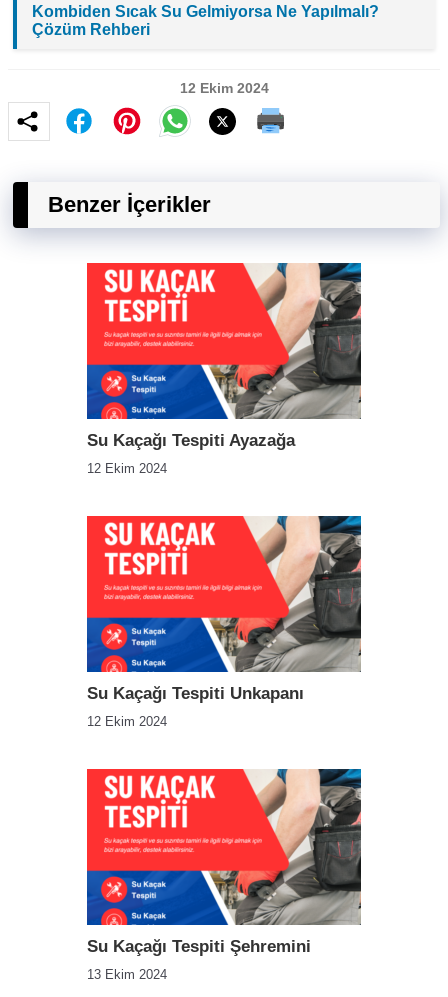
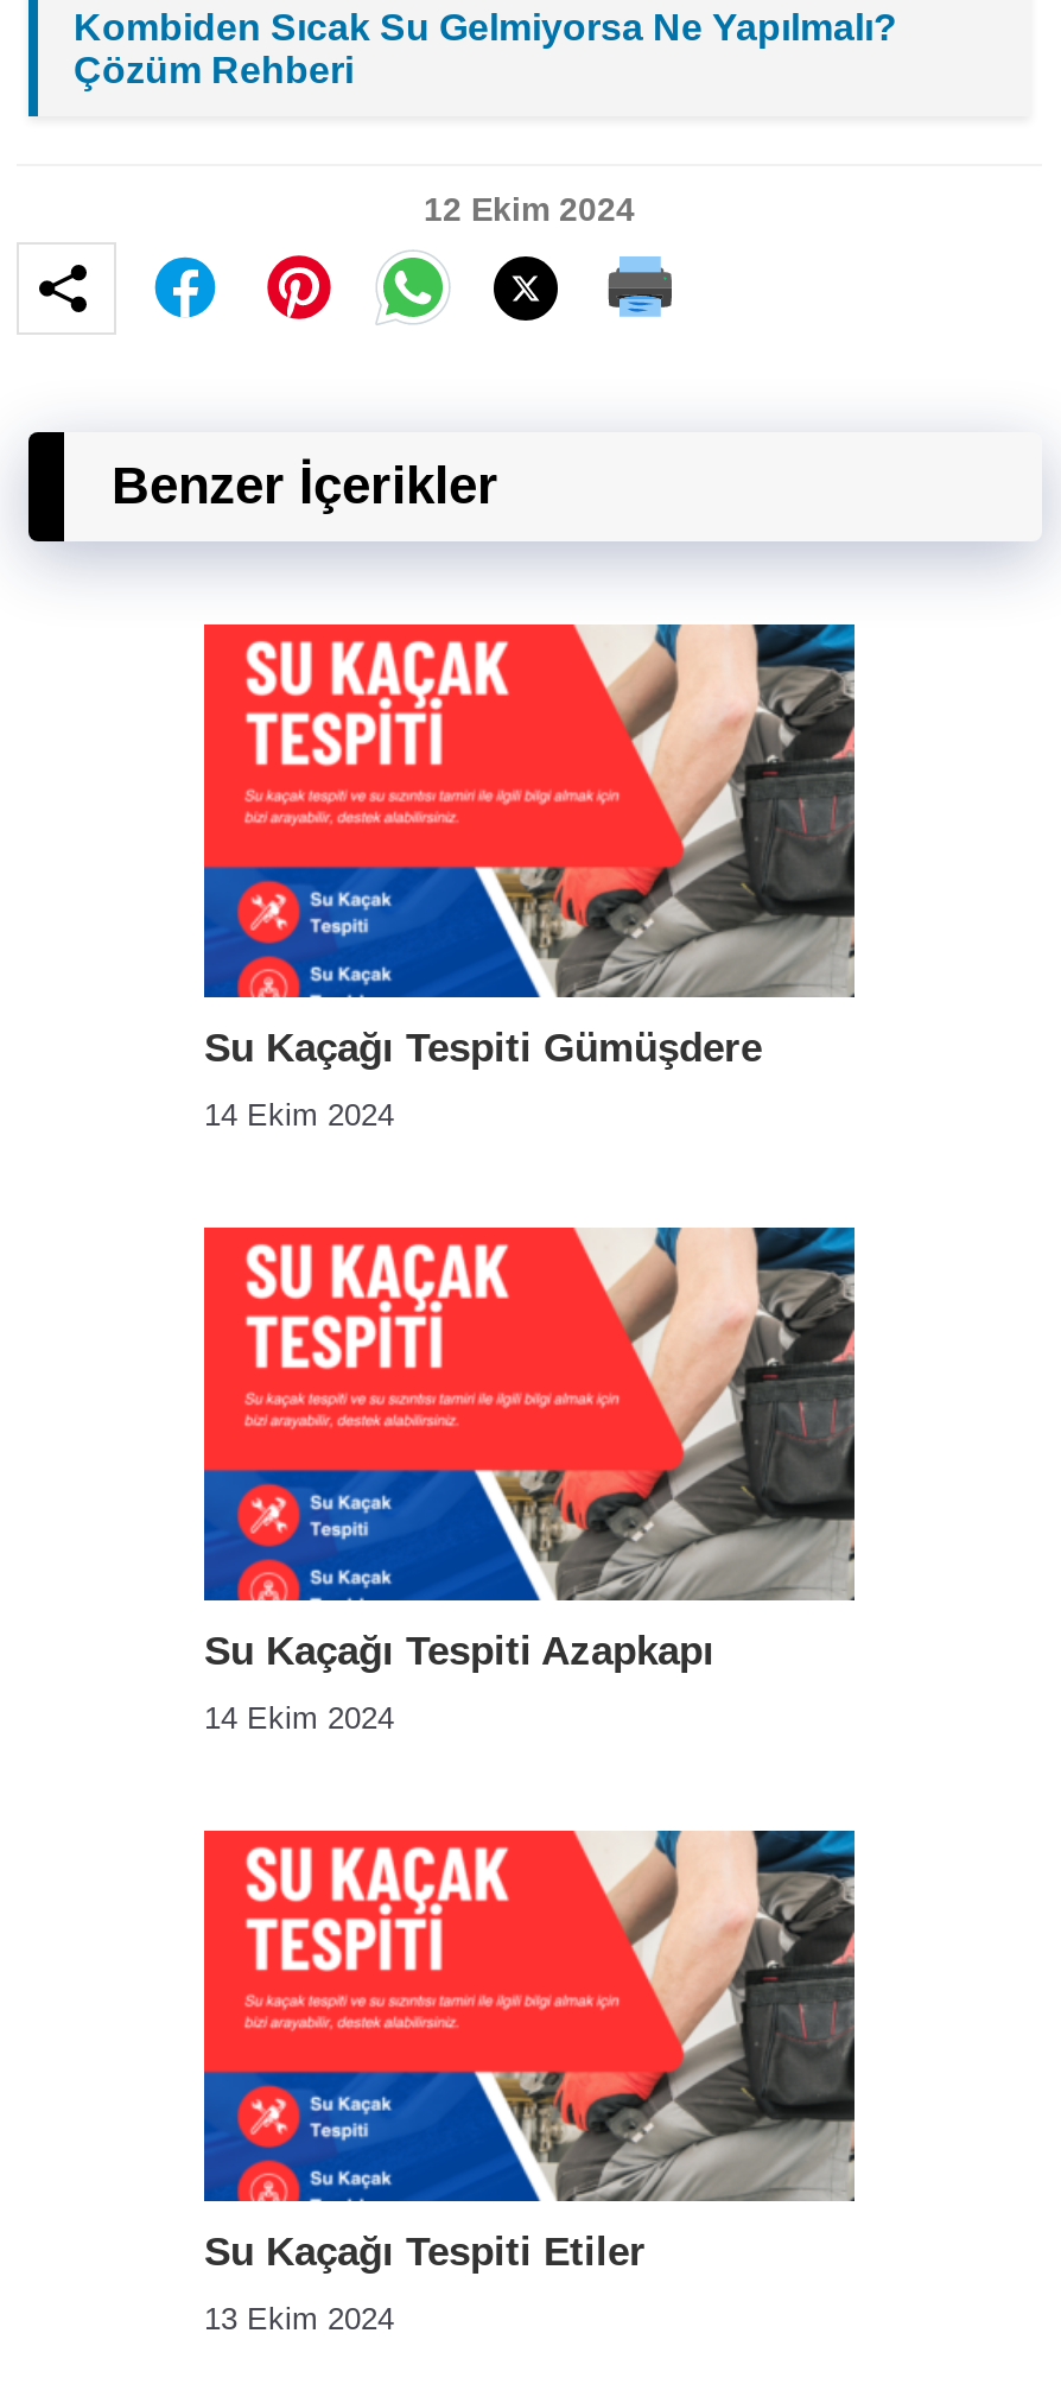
[87,431,295,450] Su Kaçağı Tespiti Ayazağa -> [204,1026,762,1071] Su Kaçağı Tespiti Gümüşdere
[87,461,167,476] 12 Ekim 2024 -> [204,1097,394,1133] 14 Ekim 2024
[87,684,304,703] Su Kaçağı Tespiti Unkapanı -> [204,1628,714,1673] Su Kaçağı Tespiti Azapkapı
[87,714,167,729] 12 Ekim 2024 -> [204,1699,394,1735] 14 Ekim 2024
[87,937,311,956] Su Kaçağı Tespiti Şehremini -> [204,2230,646,2275] Su Kaçağı Tespiti Etiler

